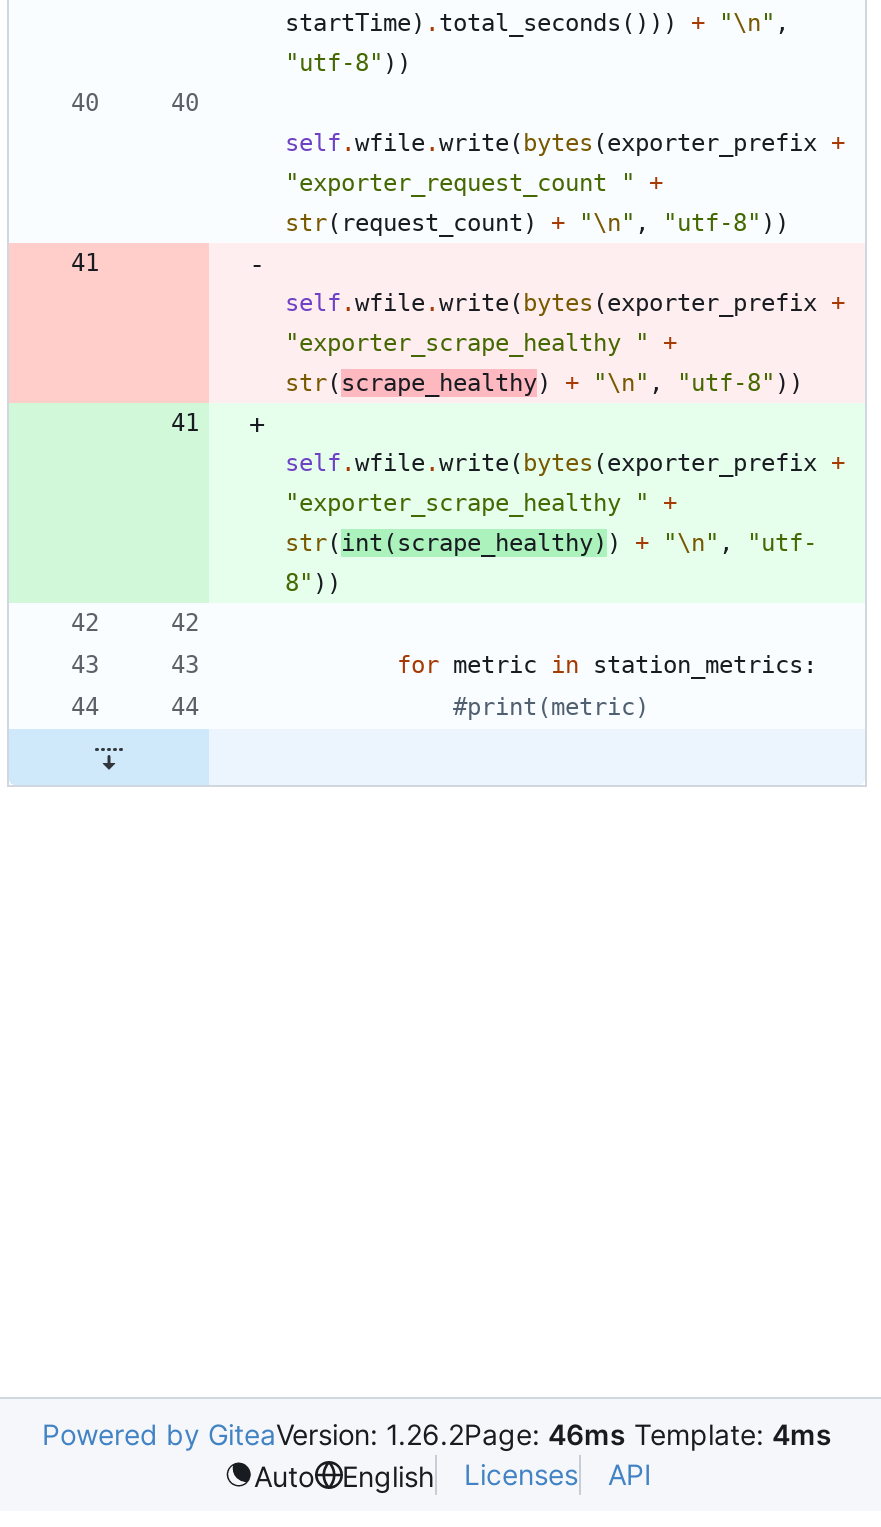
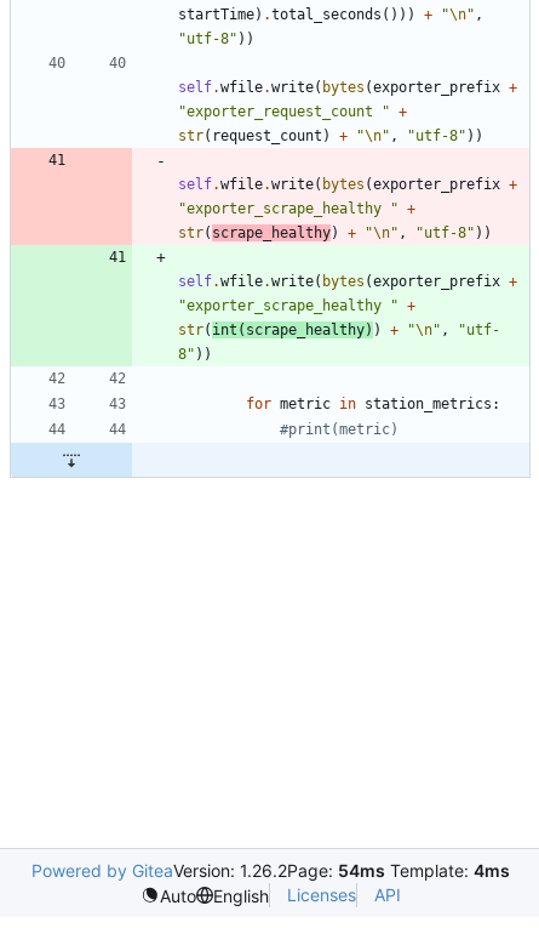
[42,1417,832,1451] Powered by GiteaVersion: 1.26.2Page: 46ms Template: 4ms -> [31,860,509,881] Powered by GiteaVersion: 1.26.2Page: 54ms Template: 4ms

